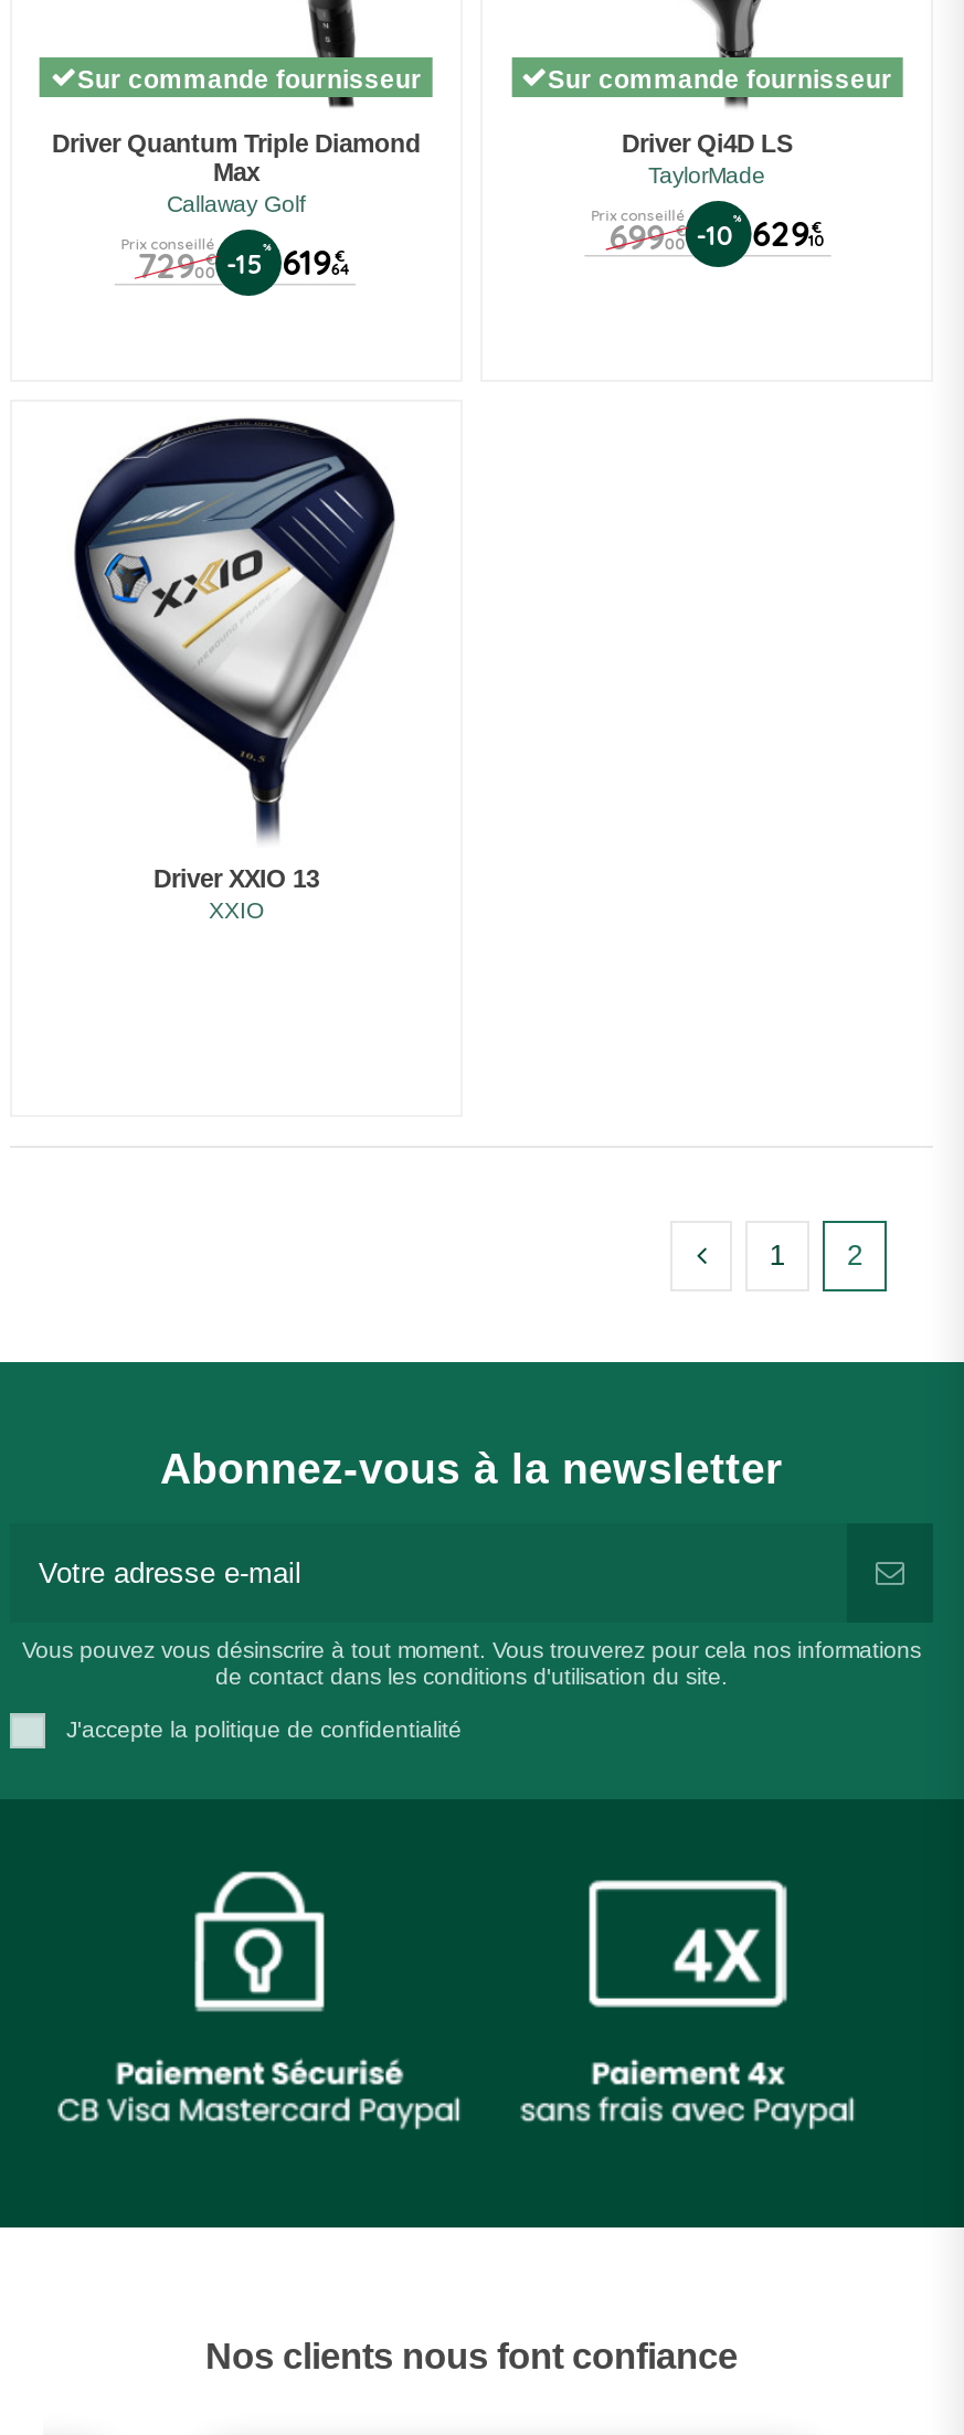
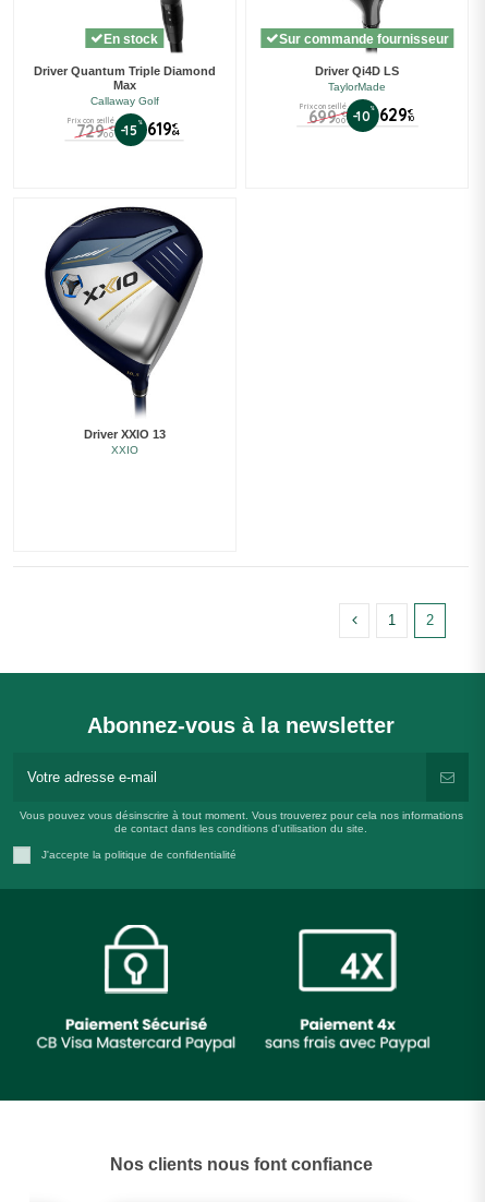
[77,63,422,92] Sur commande fournisseur -> [104,31,159,45] En stock

